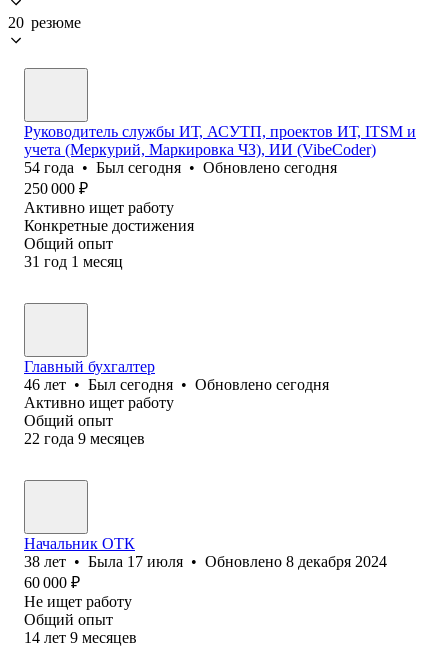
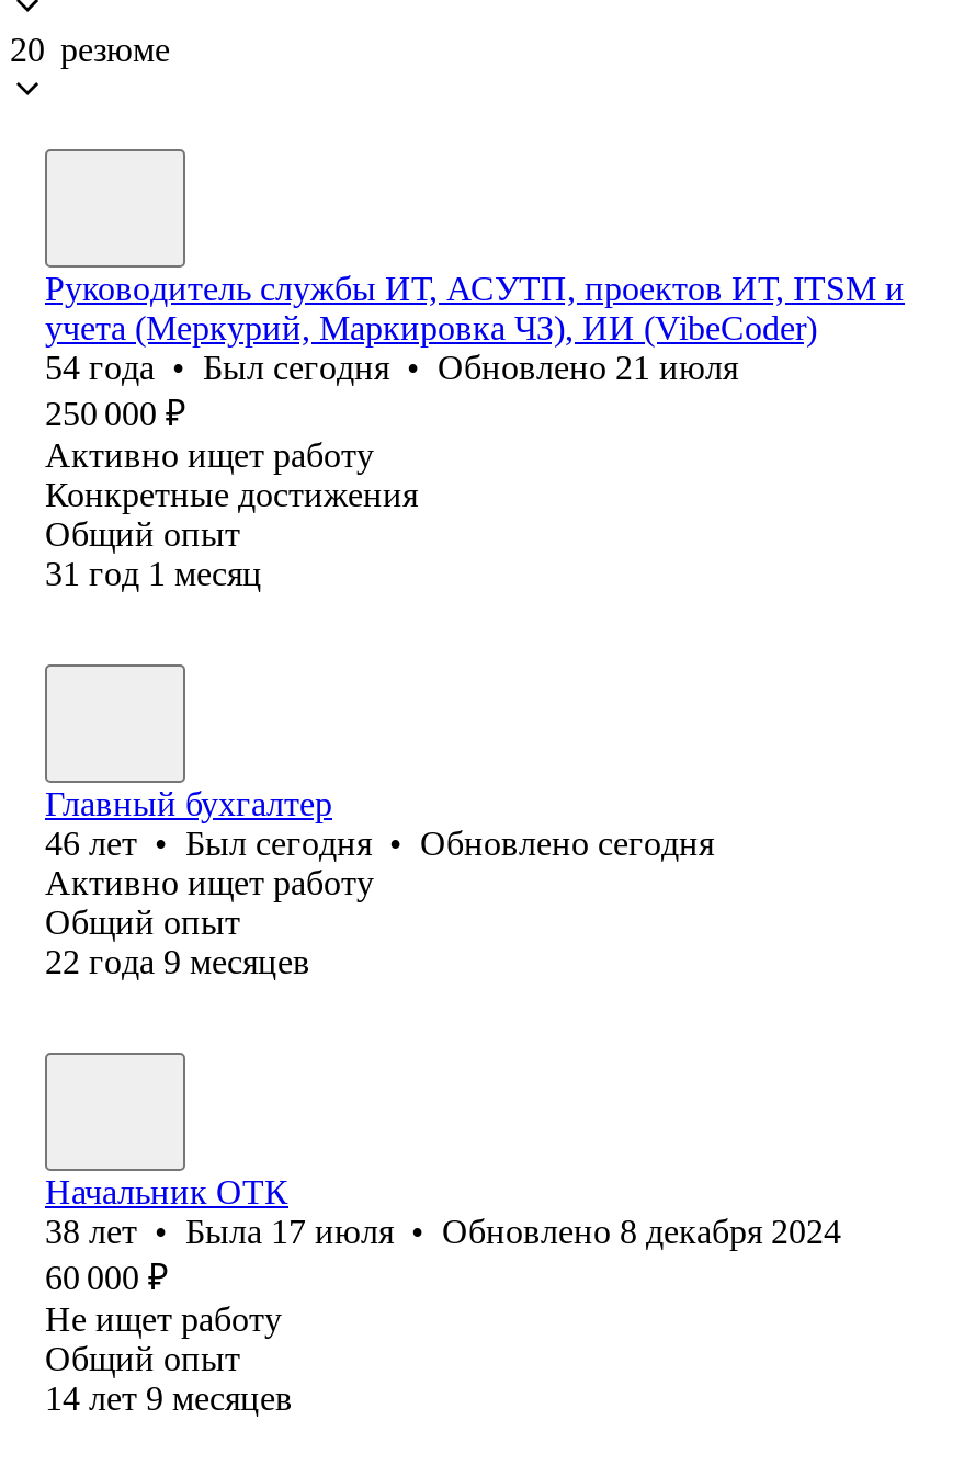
[24,159,337,176] 54 года • Был сегодня • Обновлено сегодня -> [45,348,738,386] 54 года • Был сегодня • Обновлено 21 июля

